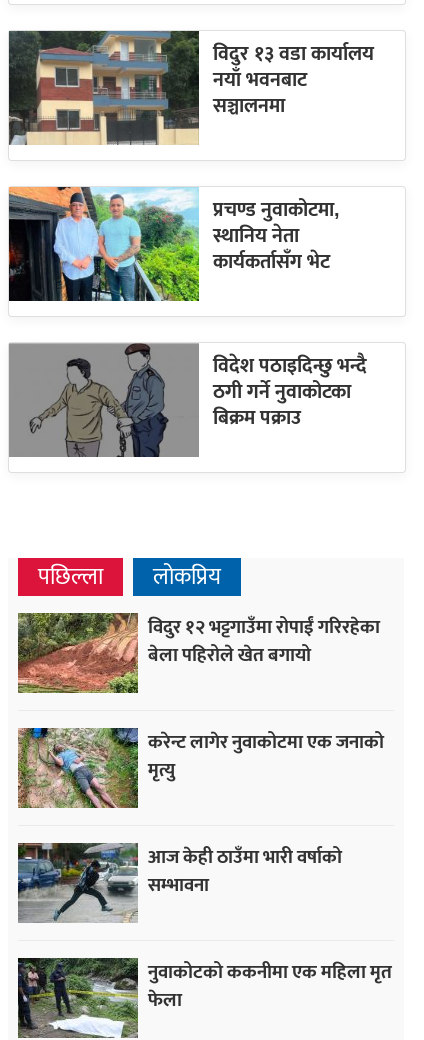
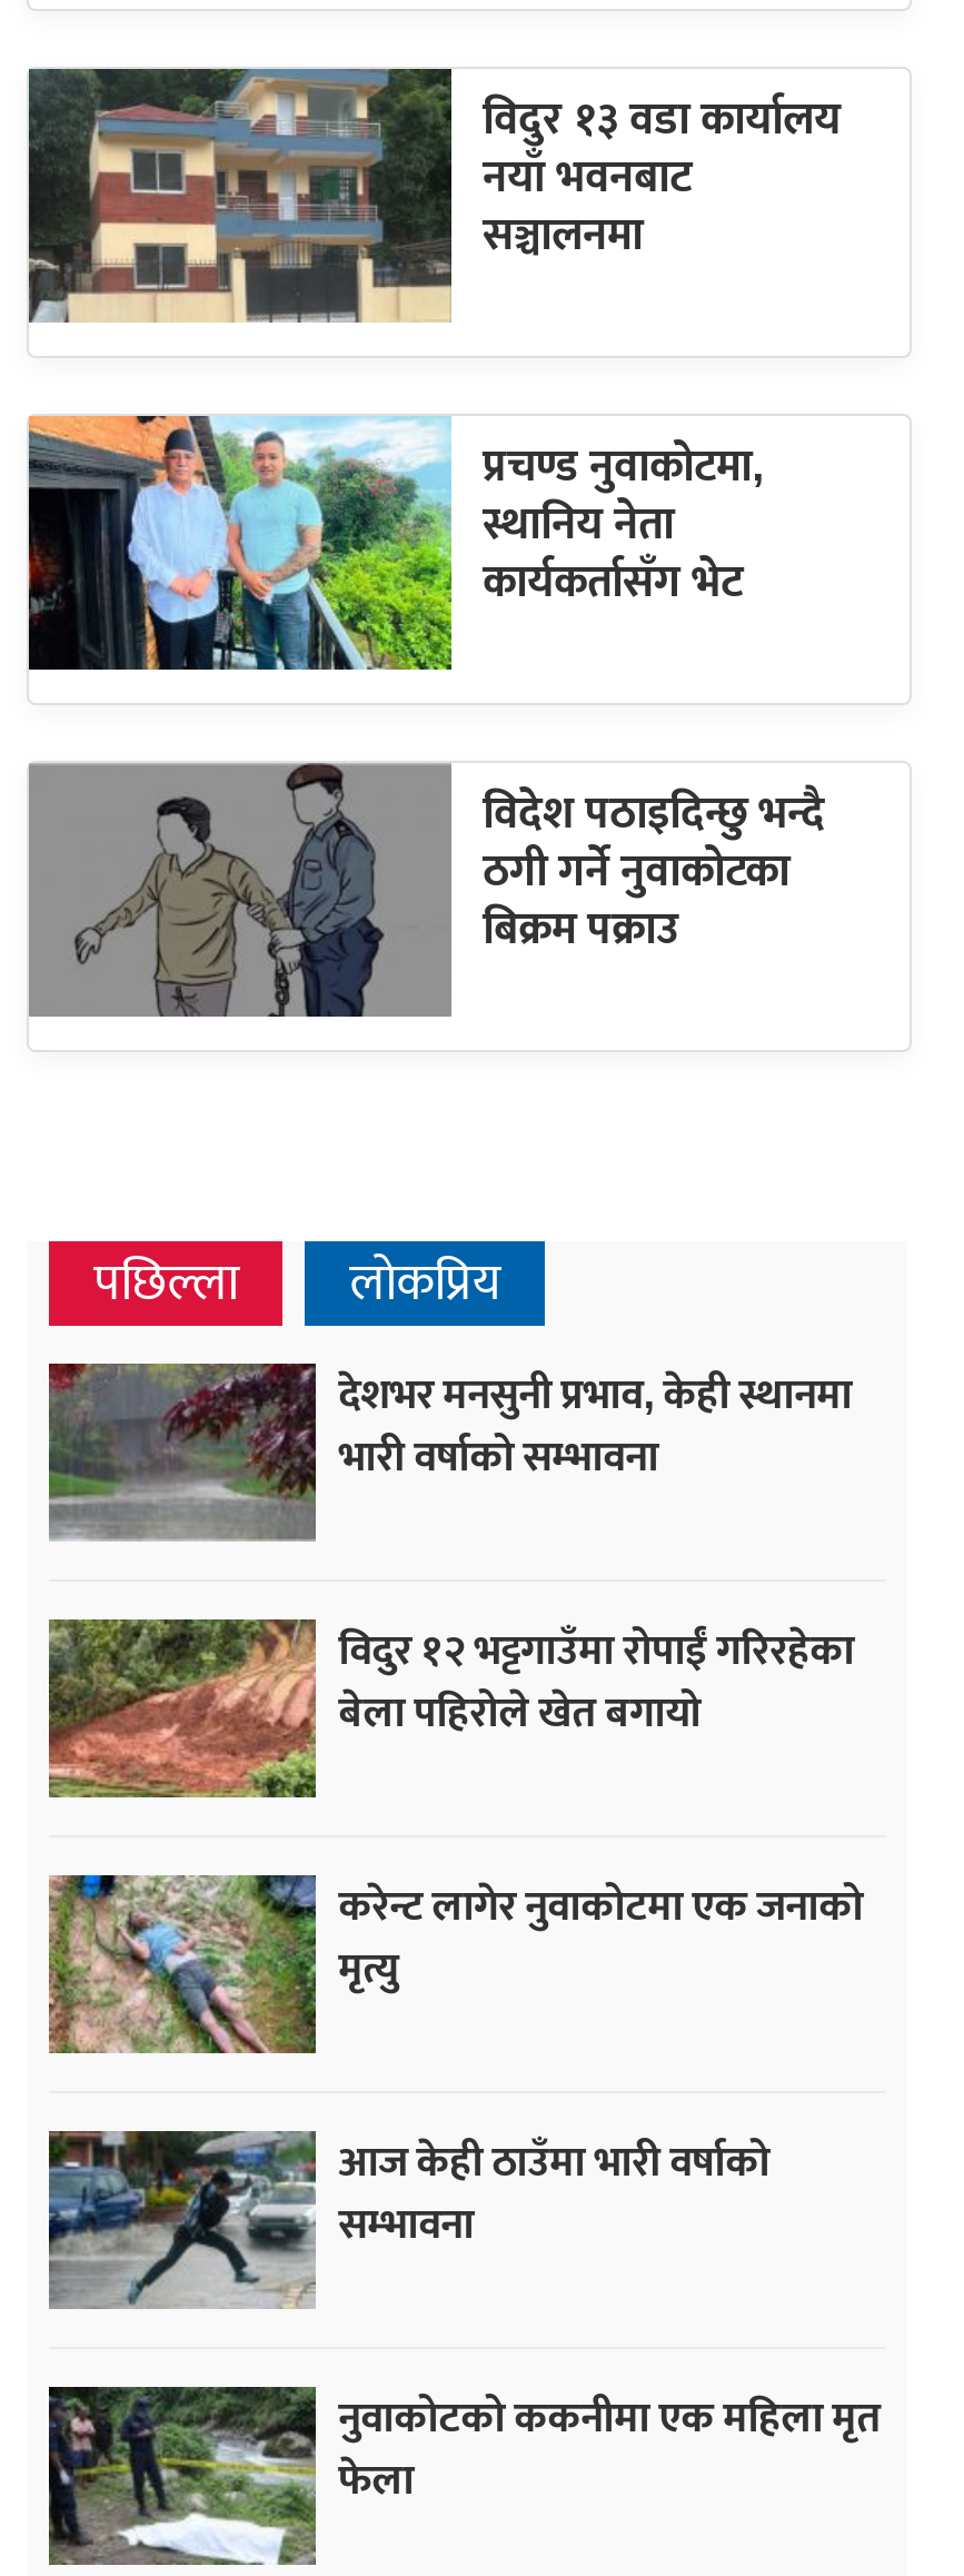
none -> [47,1358,852,1542] [image] | देशभर मनसुनी प्रभाव, केही स्थानमा | भारी वर्षाको सम्भावना

